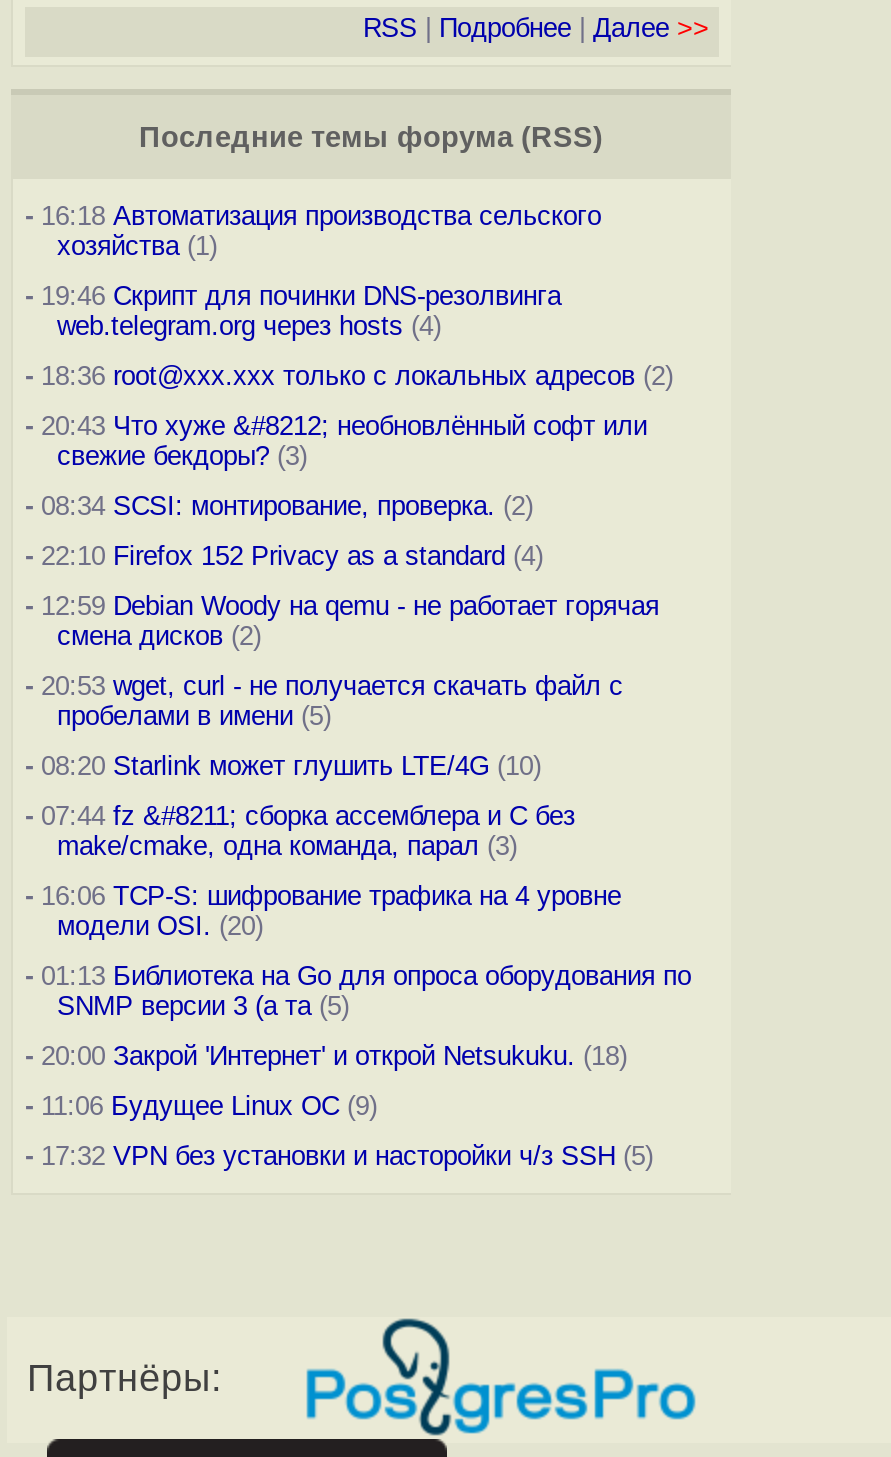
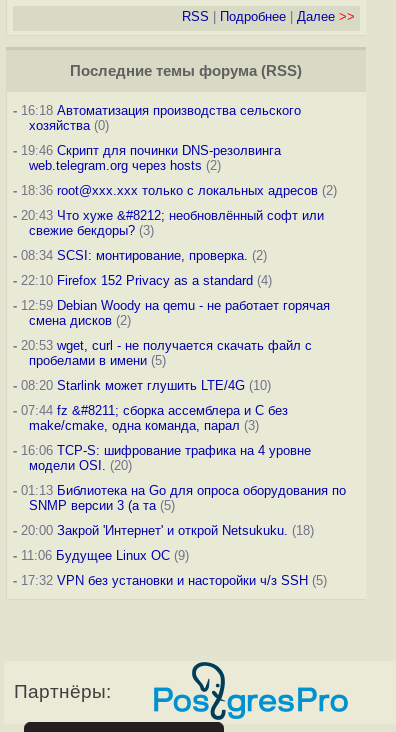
[57,231,217,261] хозяйства (1) -> [29,118,109,133] хозяйства (0)
[57,311,441,341] web.telegram.org через hosts (4) -> [29,158,221,173] web.telegram.org через hosts (2)

